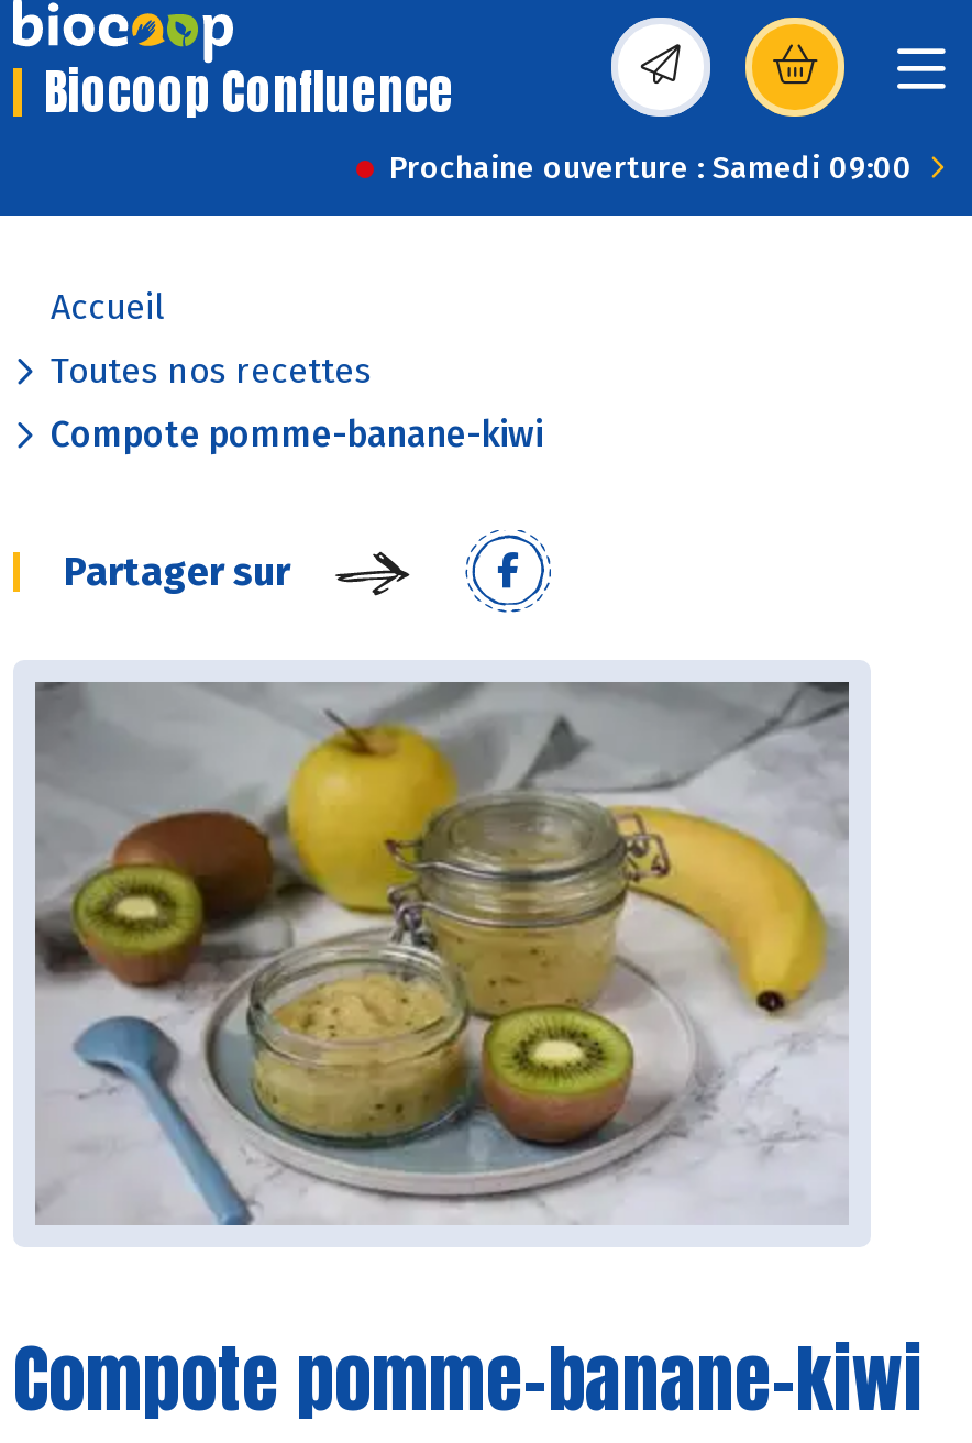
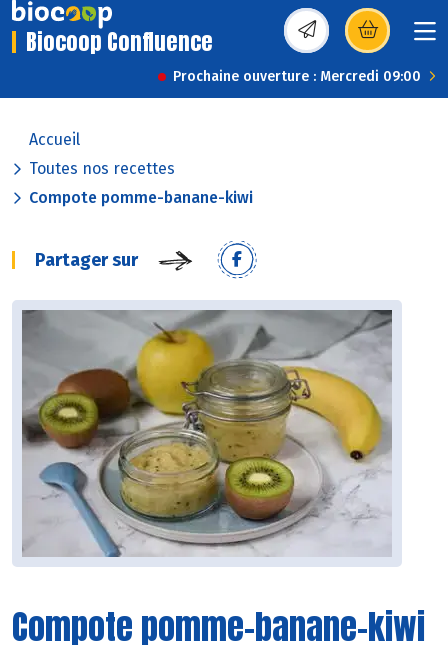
[389,150,913,187] Prochaine ouverture : Samedi 09:00 -> [173,68,421,85] Prochaine ouverture : Mercredi 09:00

